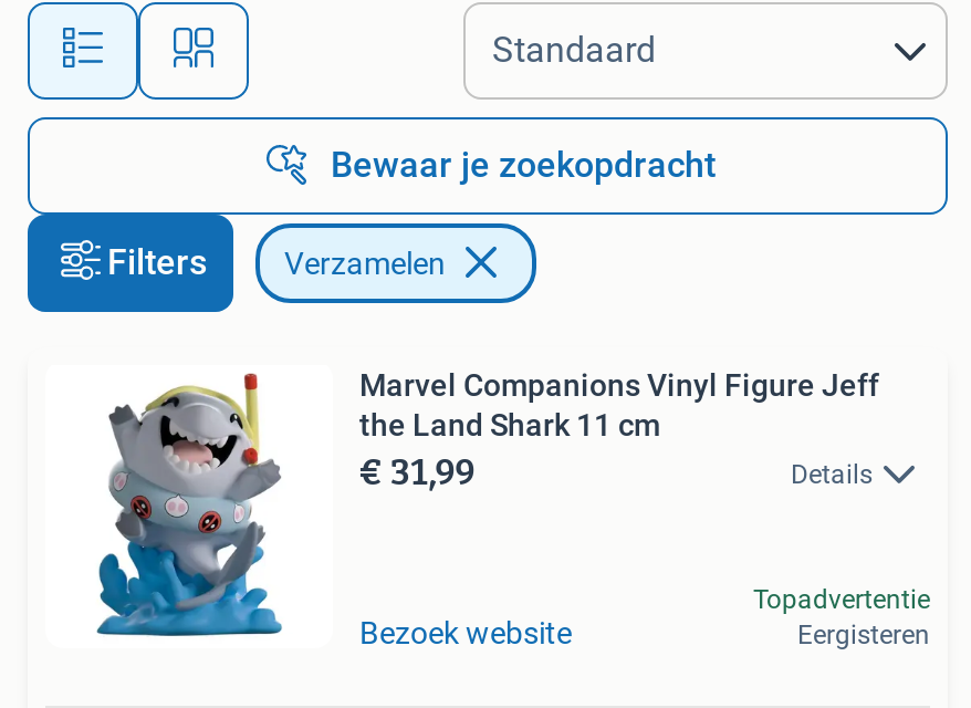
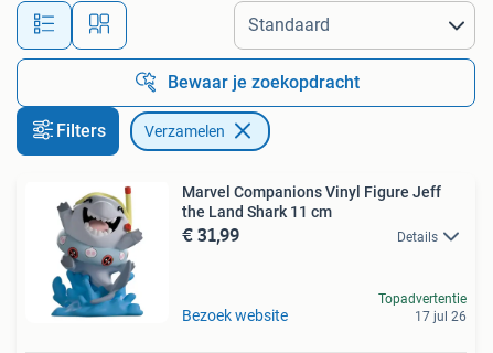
[797,619,930,650] Eergisteren -> [415,309,467,324] 17 jul 26

